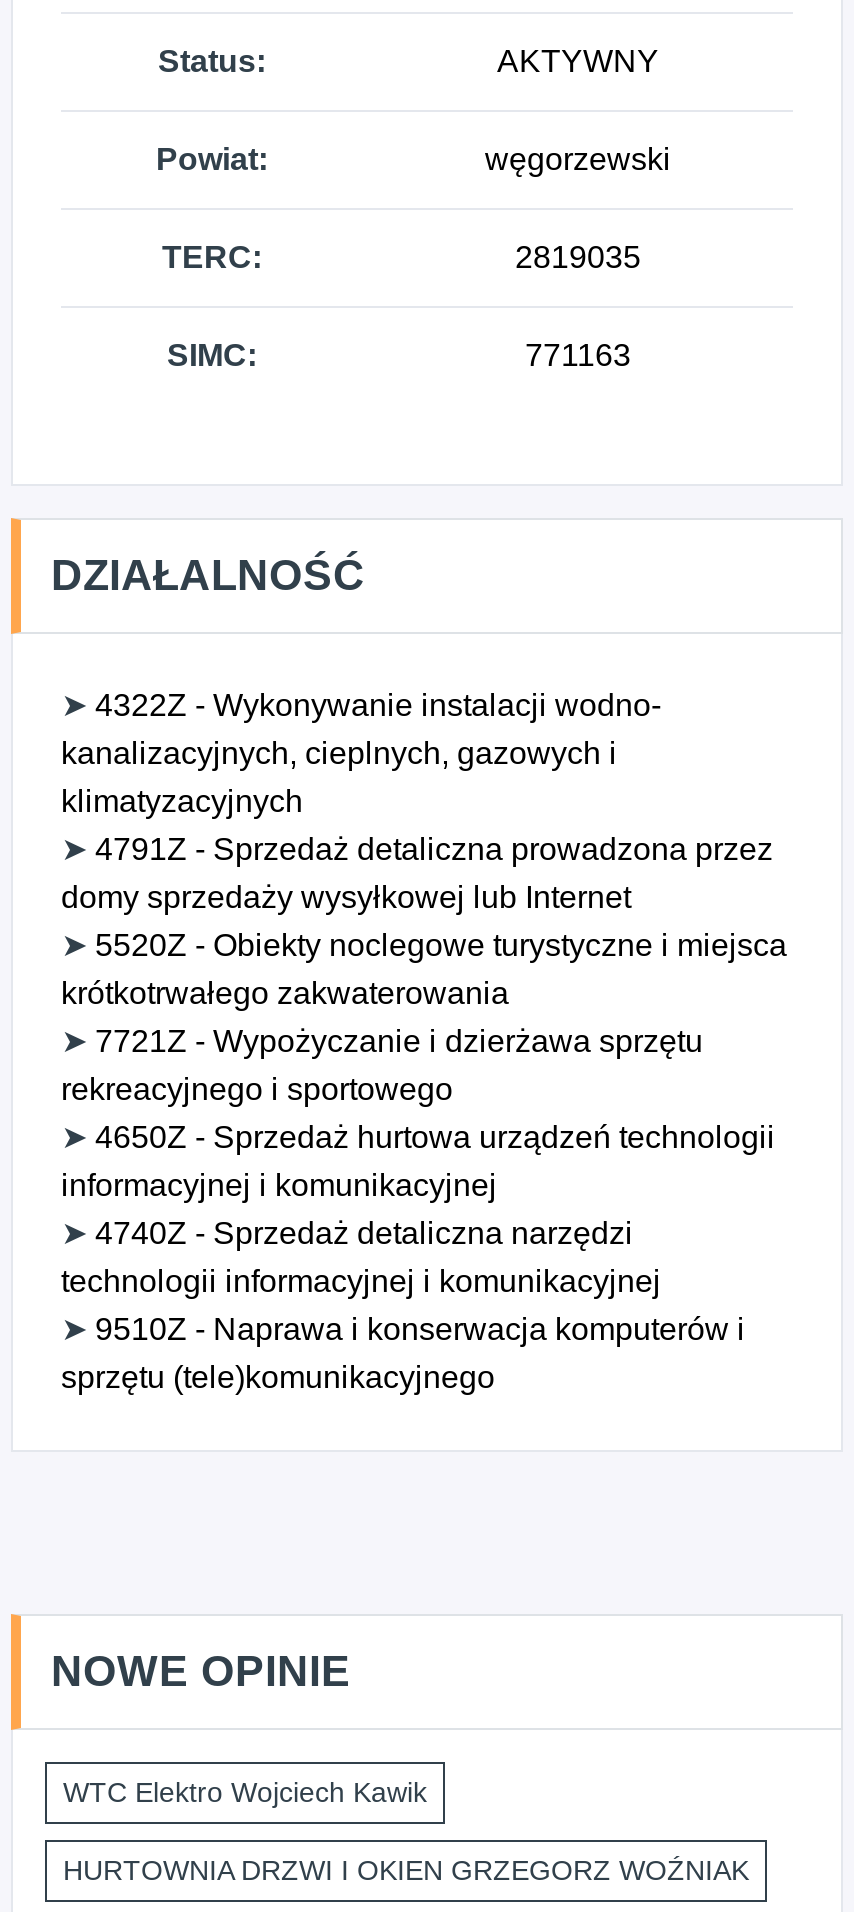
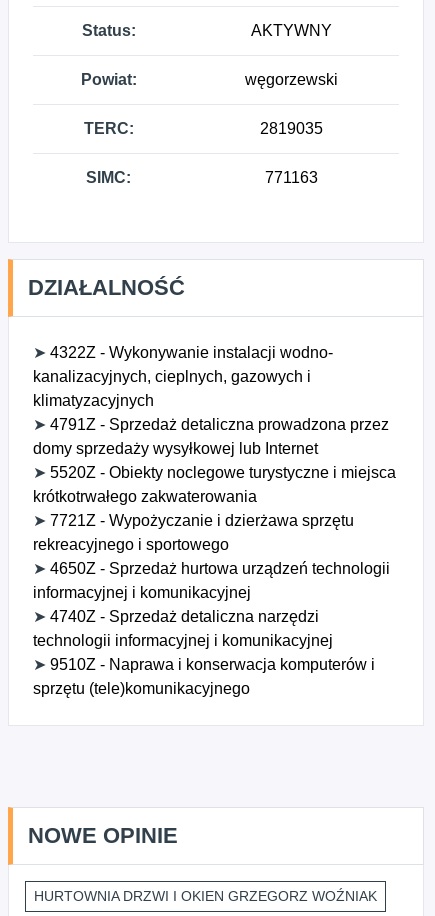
[63,1776,427,1808] WTC Elektro Wojciech Kawik -> none

